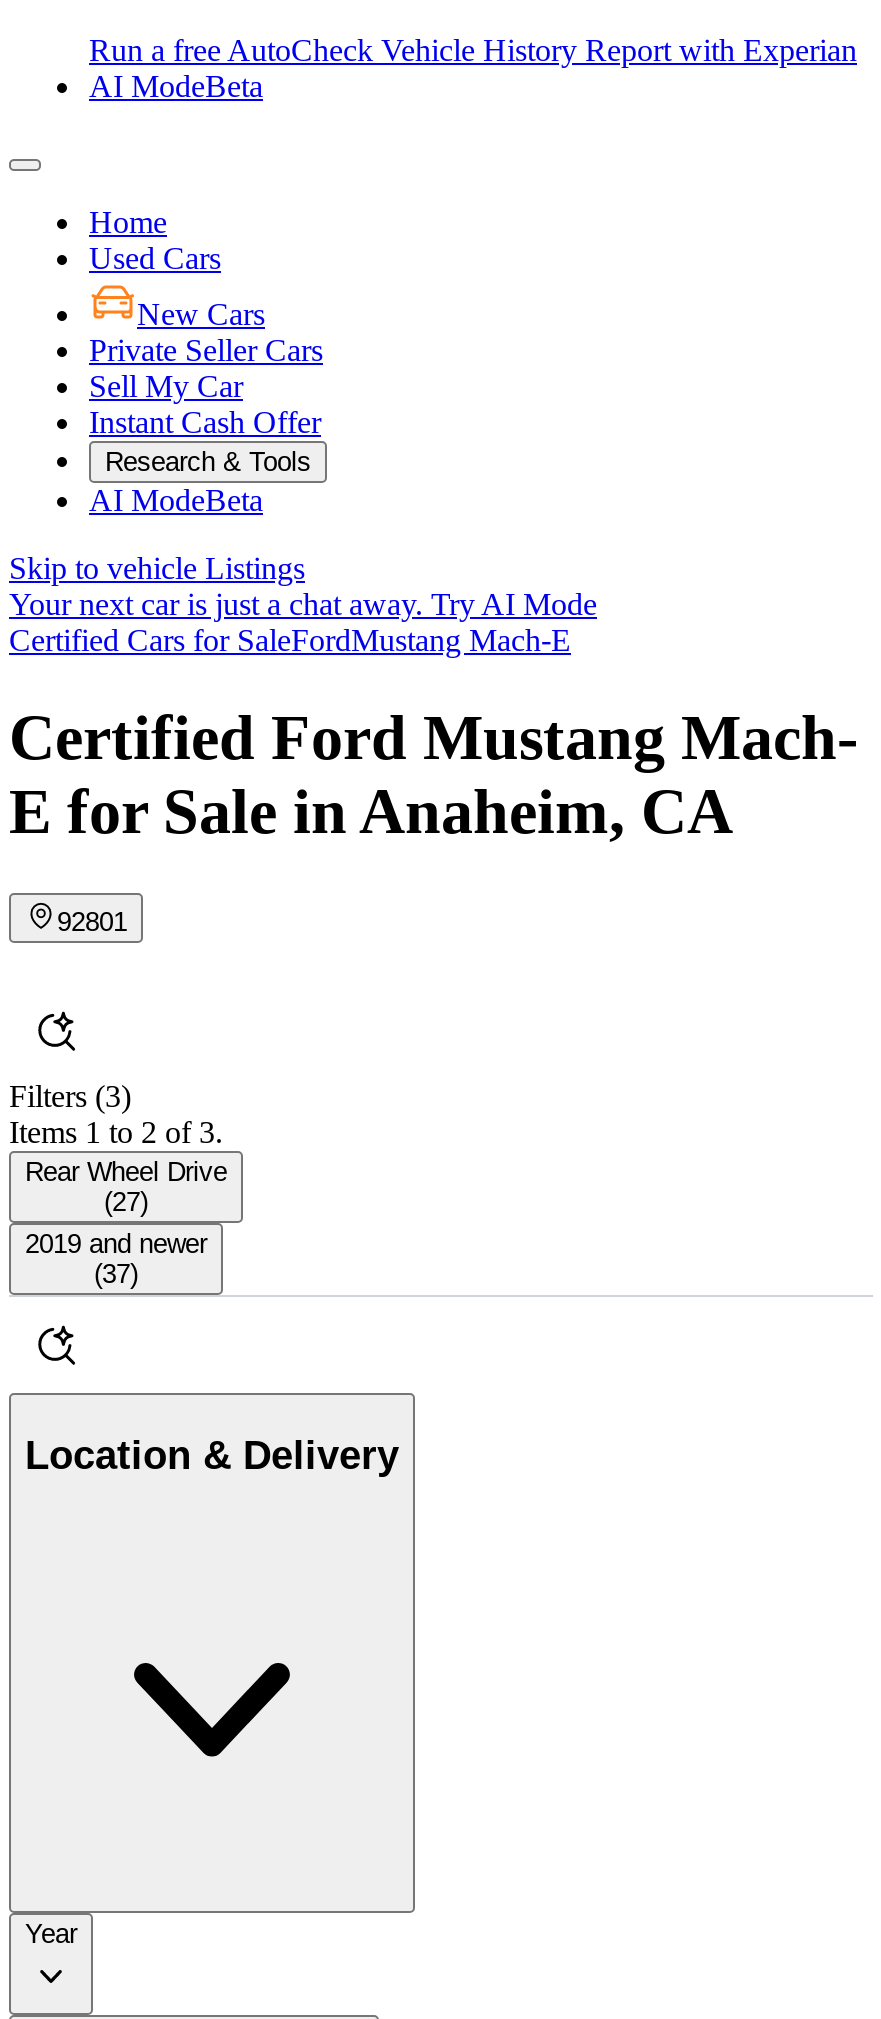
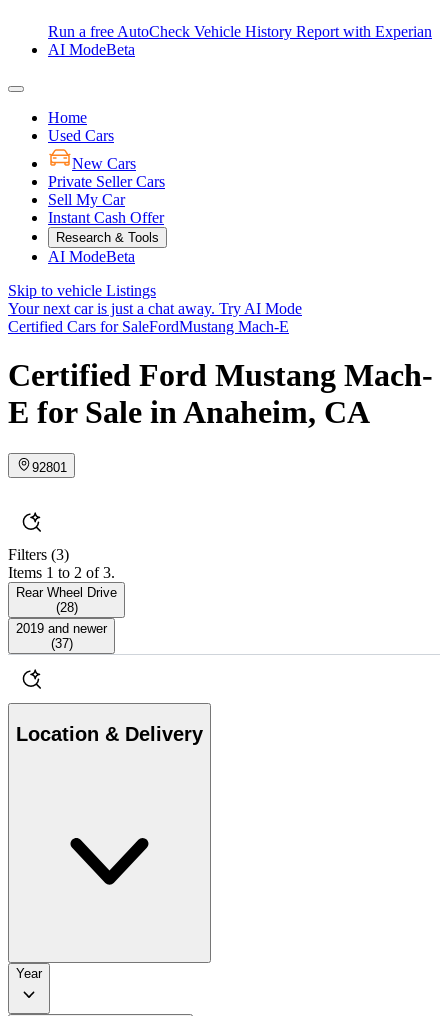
[104,1187,148,1217] (27) -> [55,600,77,615] (28)

